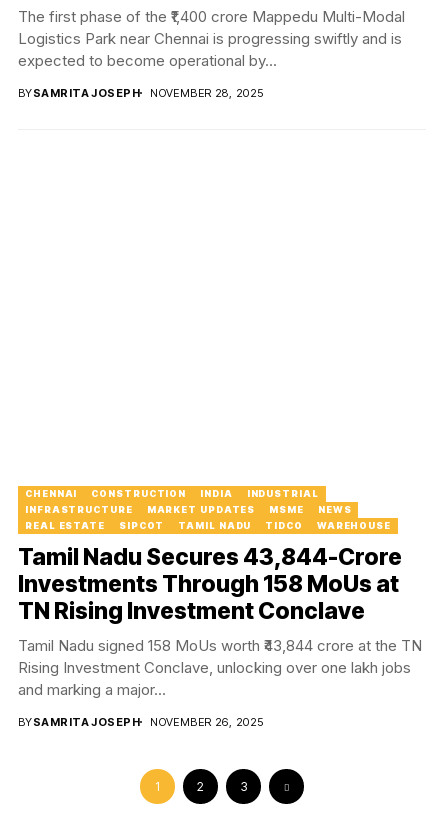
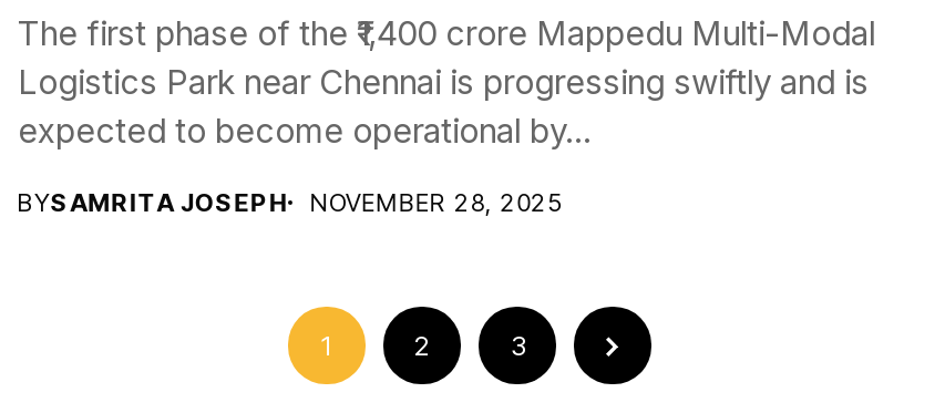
[18,488,422,729] CHENNAI | CONSTRUCTION | INDIA | INDUSTRIAL | INFRASTRUCTURE | MARKET UPDATES | MSME | NEWS | REAL ESTATE | SIPCOT | TAMIL NADU | TIDCO | WAREHOUSE | Tamil Nadu Secures ₹43,844-Crore | Investments Through 158 MoUs at | TN Rising Investment Conclave | Tamil Nadu signed 158 MoUs worth ₹43,844 crore at the TN | Rising Investment Conclave, unlocking over one lakh jobs | and marking a major... | BYSAMRITA JOSEPH | NOVEMBER 26, 2025 -> none

